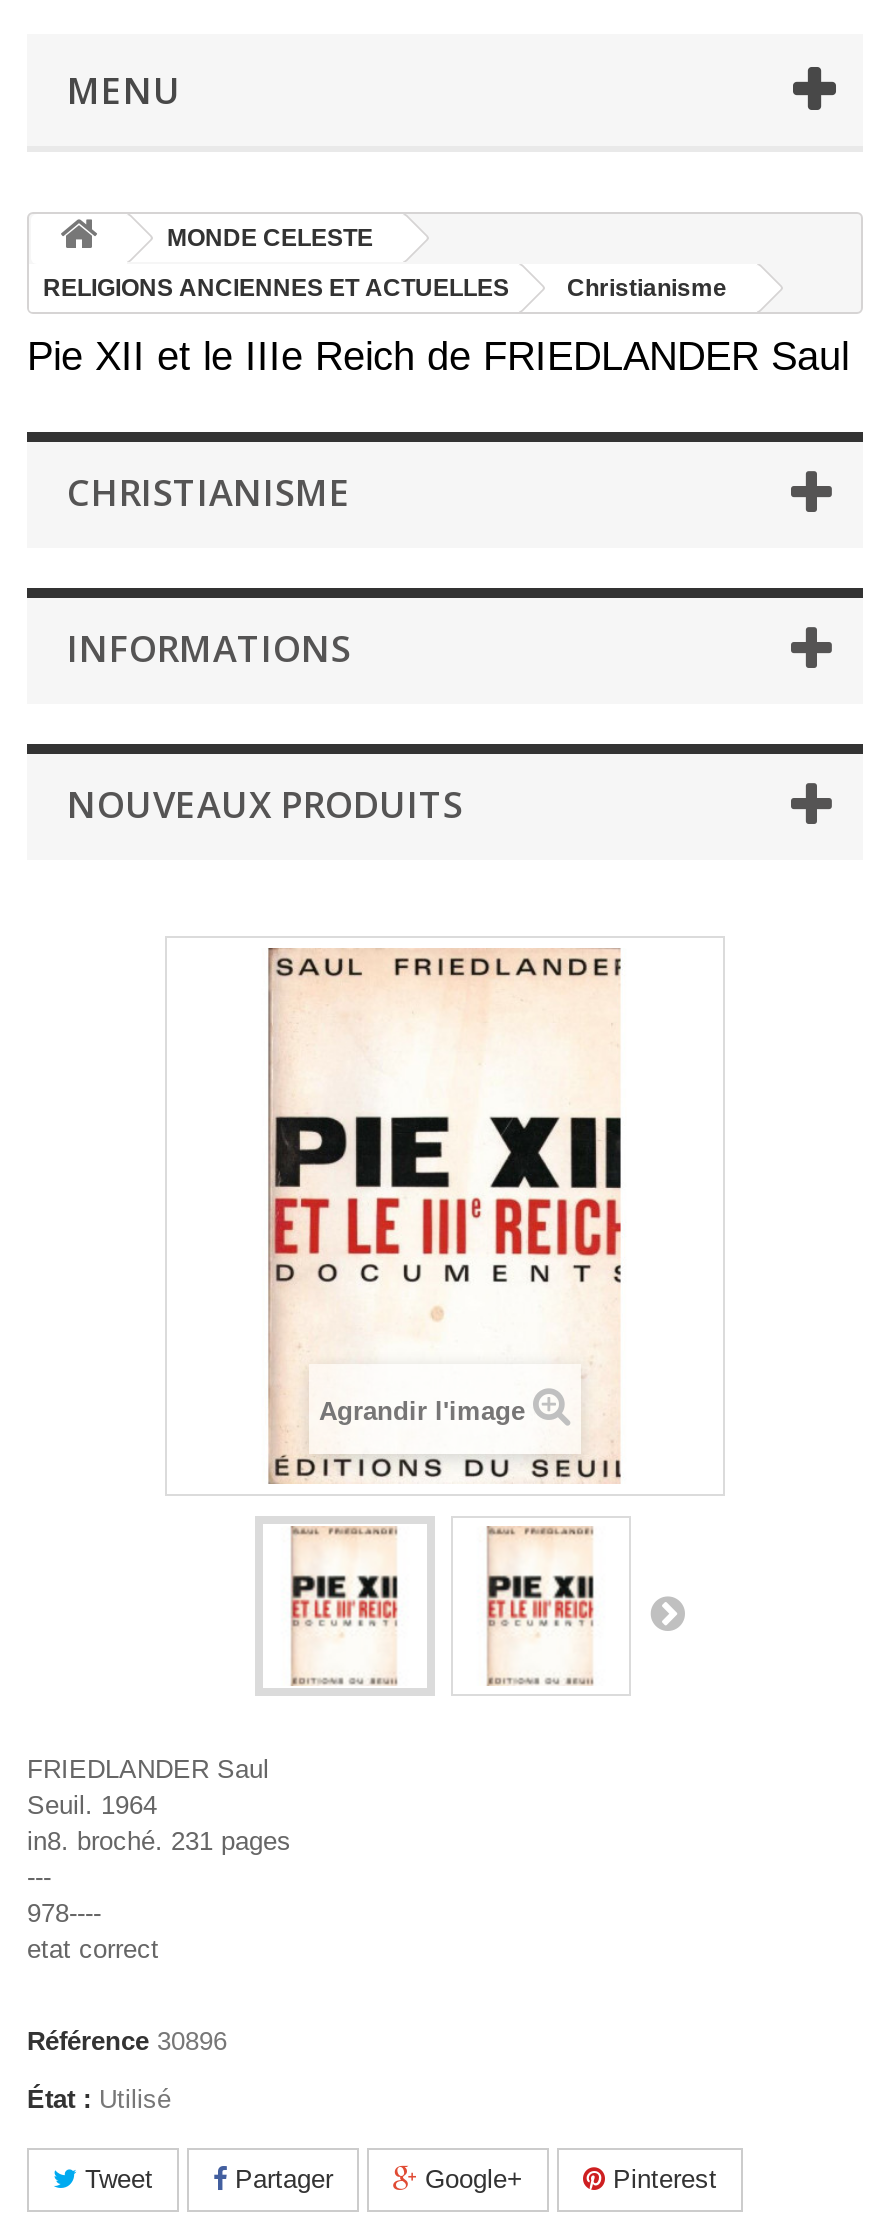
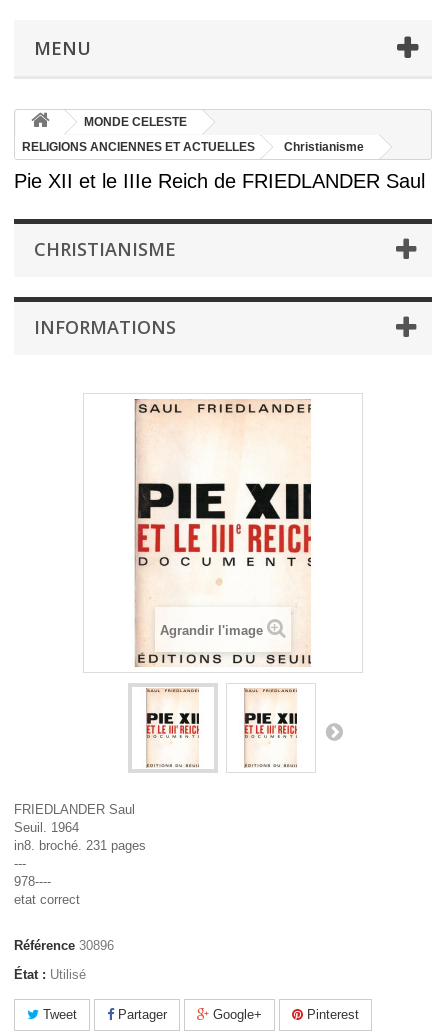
[67,779,463,827] NOUVEAUX PRODUITS -> none

